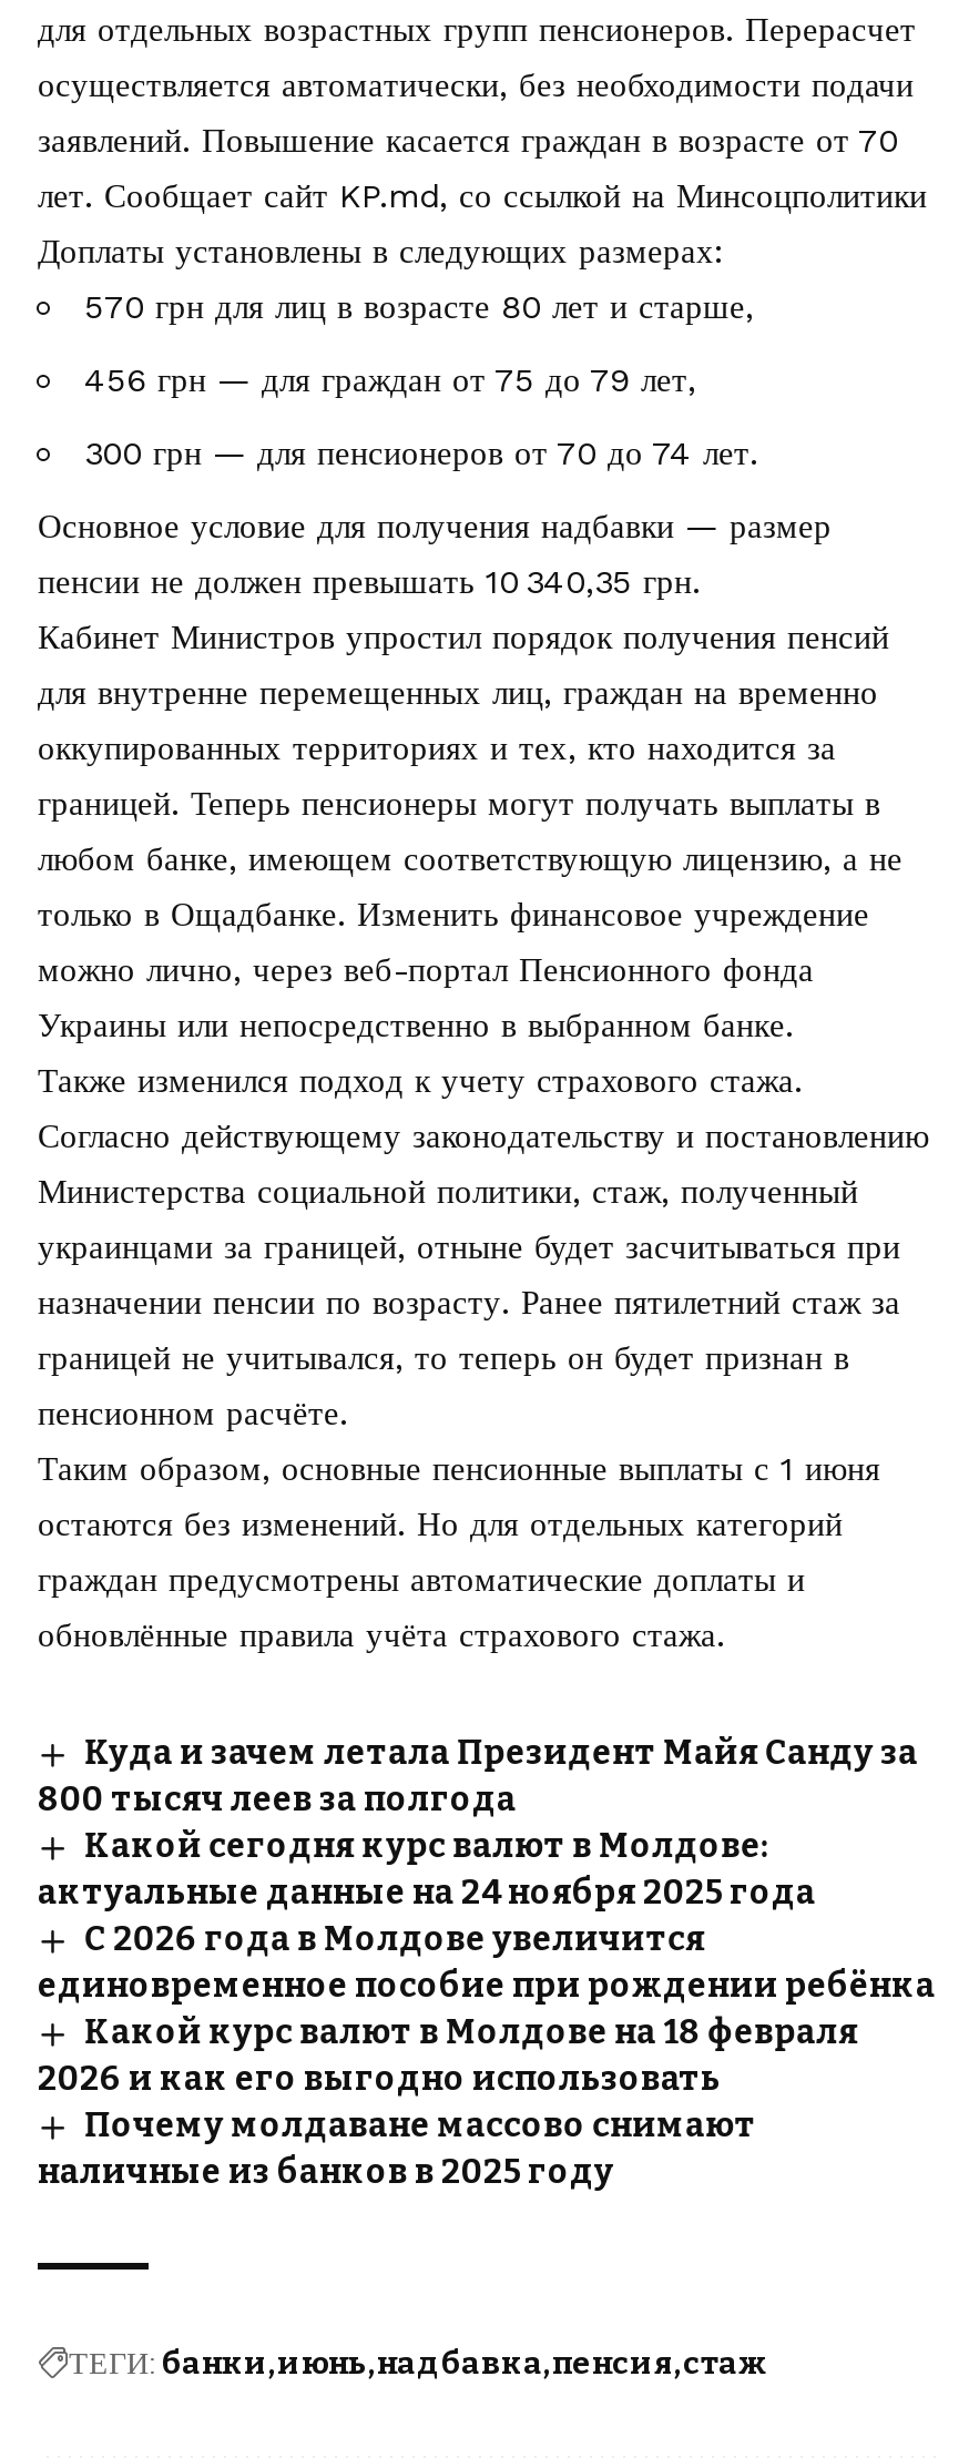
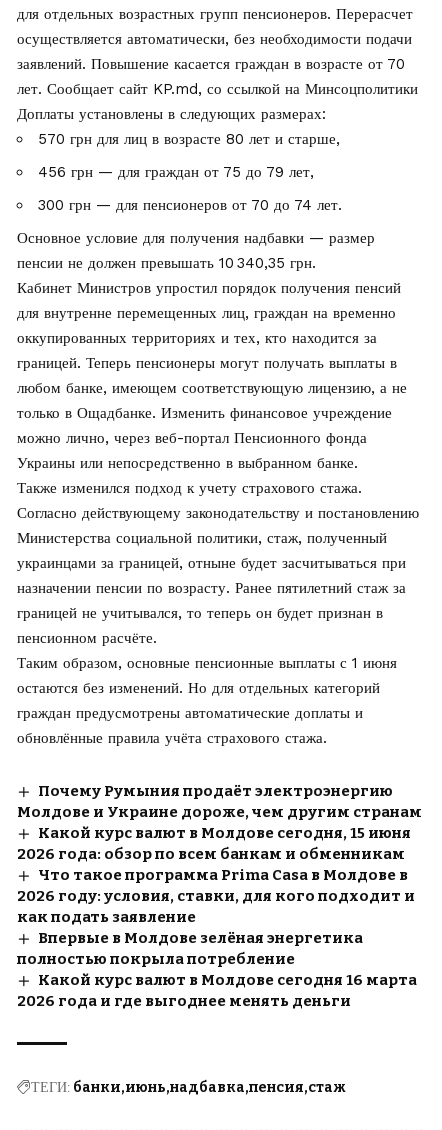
[38,1732,936,2191] Куда и зачем летала Президент Майя Санду за | 800 тысяч леев за полгода | Какой сегодня курс валют в Молдове: | актуальные данные на 24 ноября 2025 года | С 2026 года в Молдове увеличится | единовременное пособие при рождении ребёнка | Какой курс валют в Молдове на 18 февраля | 2026 и как его выгодно использовать | Почему молдаване массово снимают | наличные из банков в 2025 году -> [17,782,422,1010] Почему Румыния продаёт электроэнергию | Молдове и Украине дороже, чем другим странам | Какой курс валют в Молдове сегодня, 15 июня | 2026 года: обзор по всем банкам и обменникам | Что такое программа Prima Casa в Молдове в | 2026 году: условия, ставки, для кого подходит и | как подать заявление | Впервые в Молдове зелёная энергетика | полностью покрыла потребление | Какой курс валют в Молдове сегодня 16 марта | 2026 года и где выгоднее менять деньги

